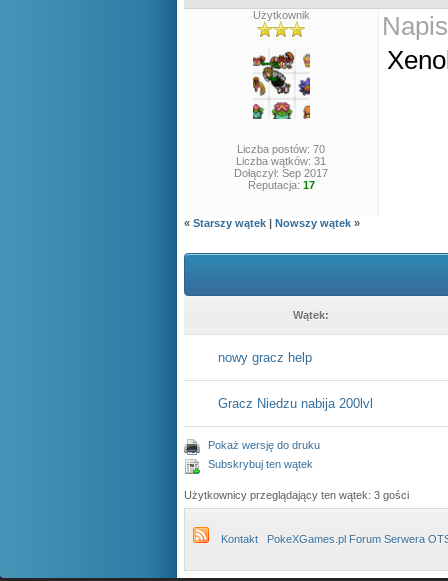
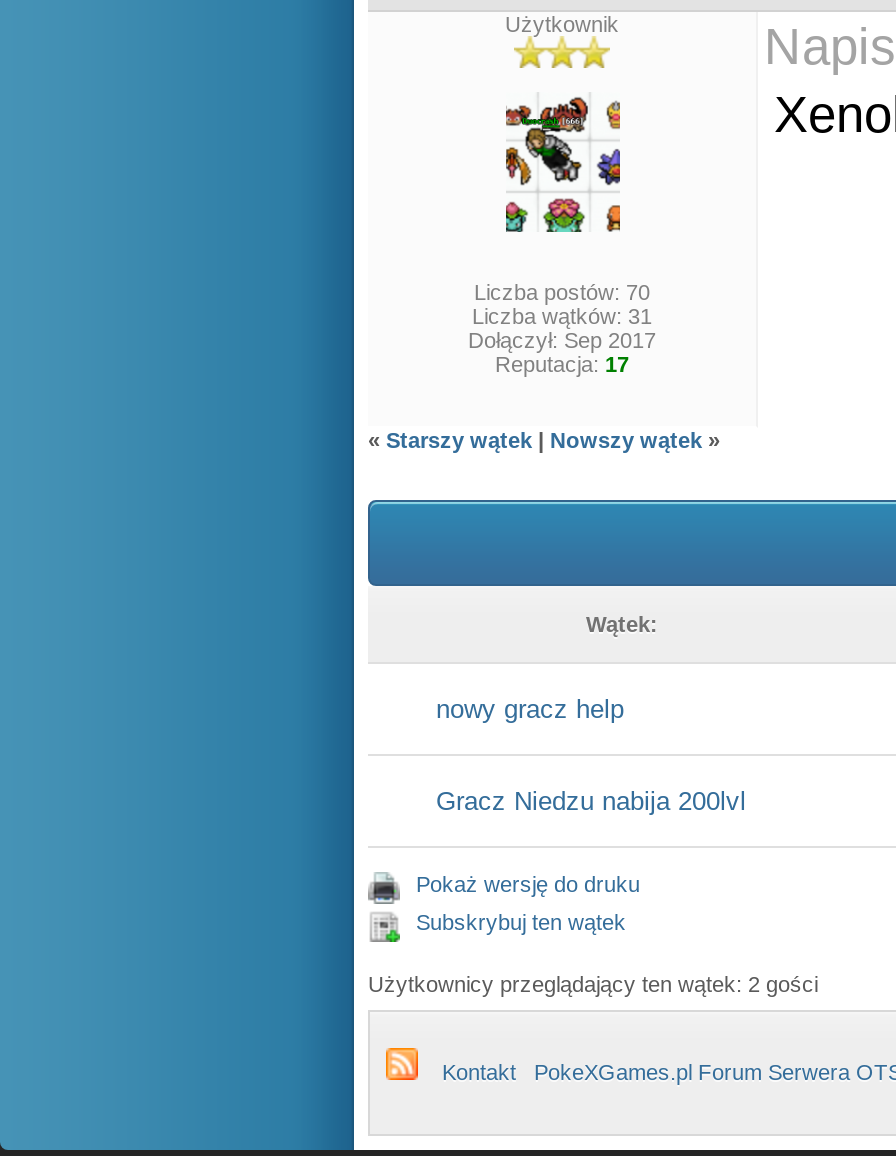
[184,489,409,501] Użytkownicy przeglądający ten wątek: 3 gości -> [368,972,818,996] Użytkownicy przeglądający ten wątek: 2 gości

